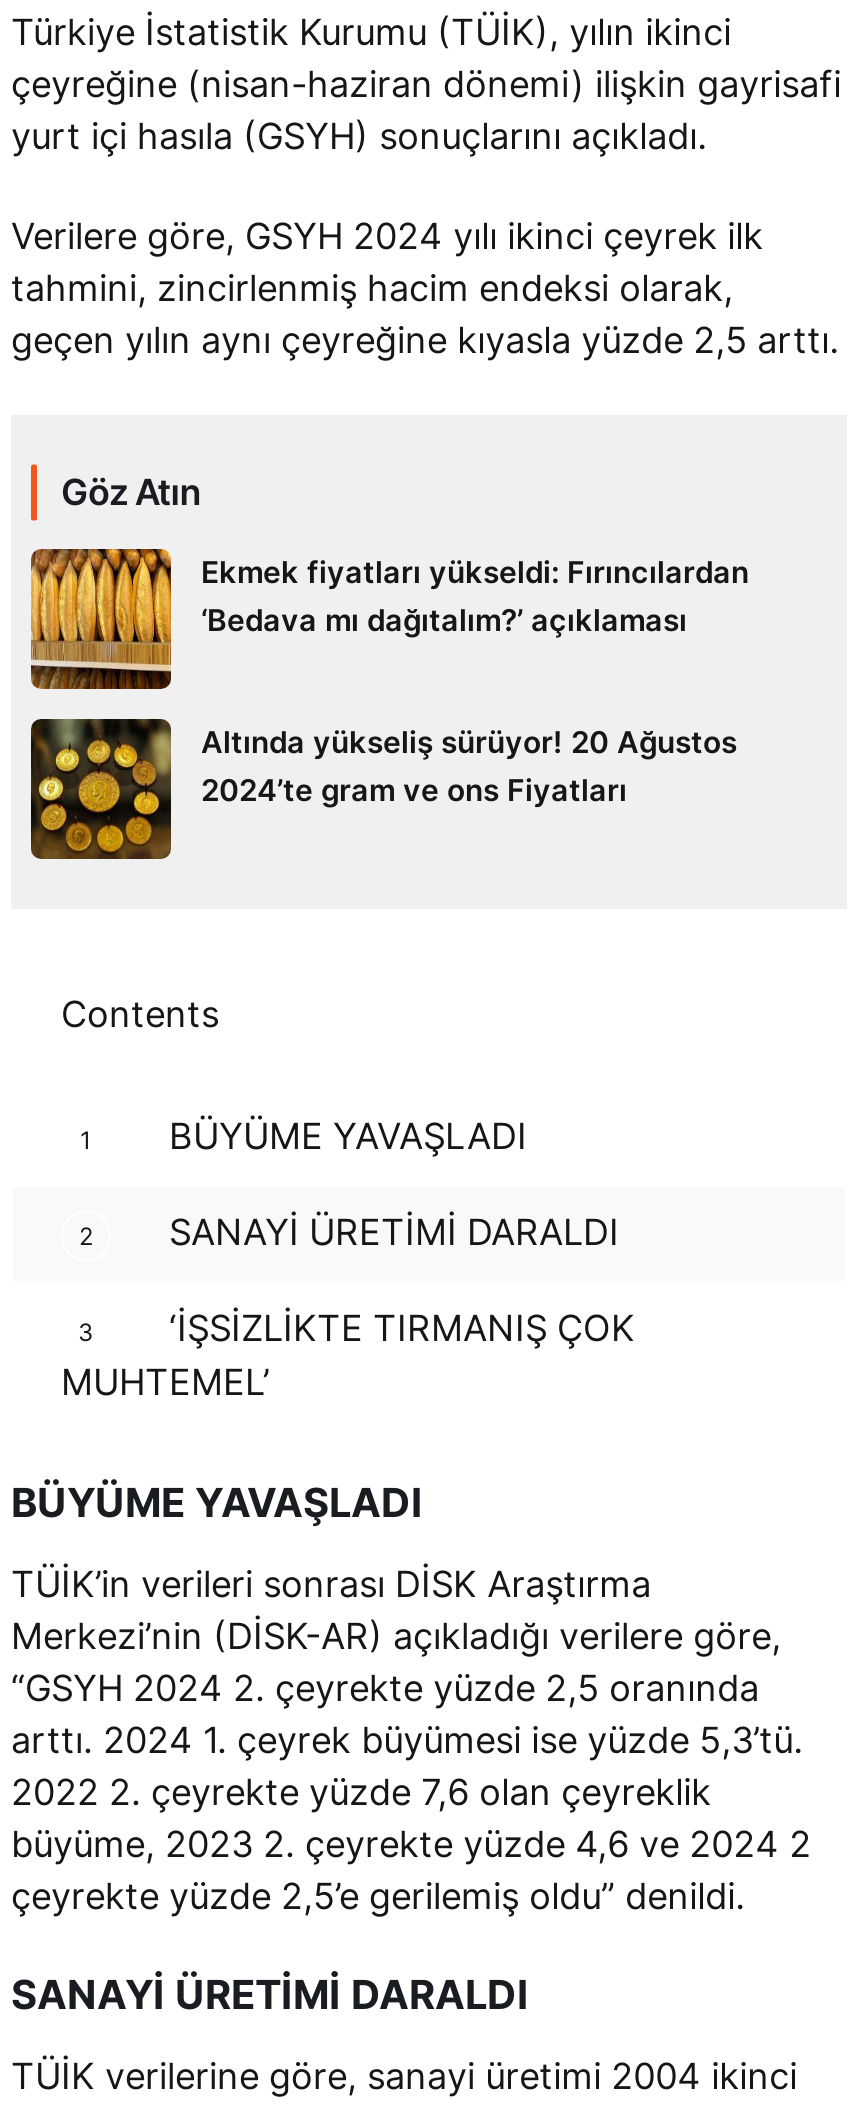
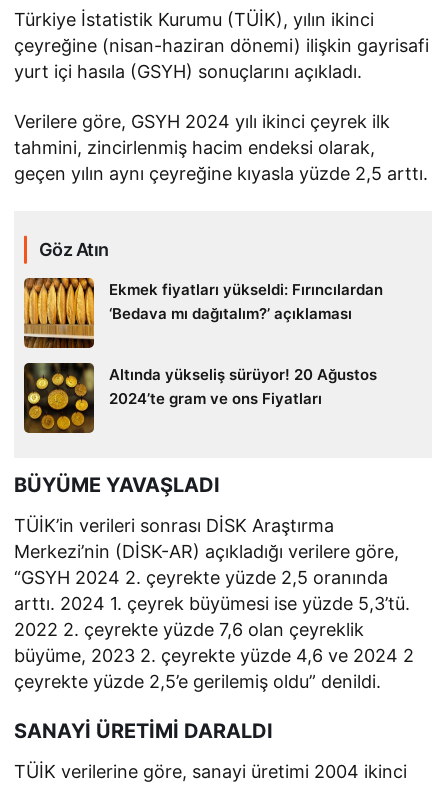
[61,994,635,1404] Contents | 1 | BÜYÜME YAVAŞLADI | 2 | SANAYİ ÜRETİMİ DARALDI | 3 | ‘İŞSİZLİKTE TIRMANIŞ ÇOK | MUHTEMEL’ -> none

